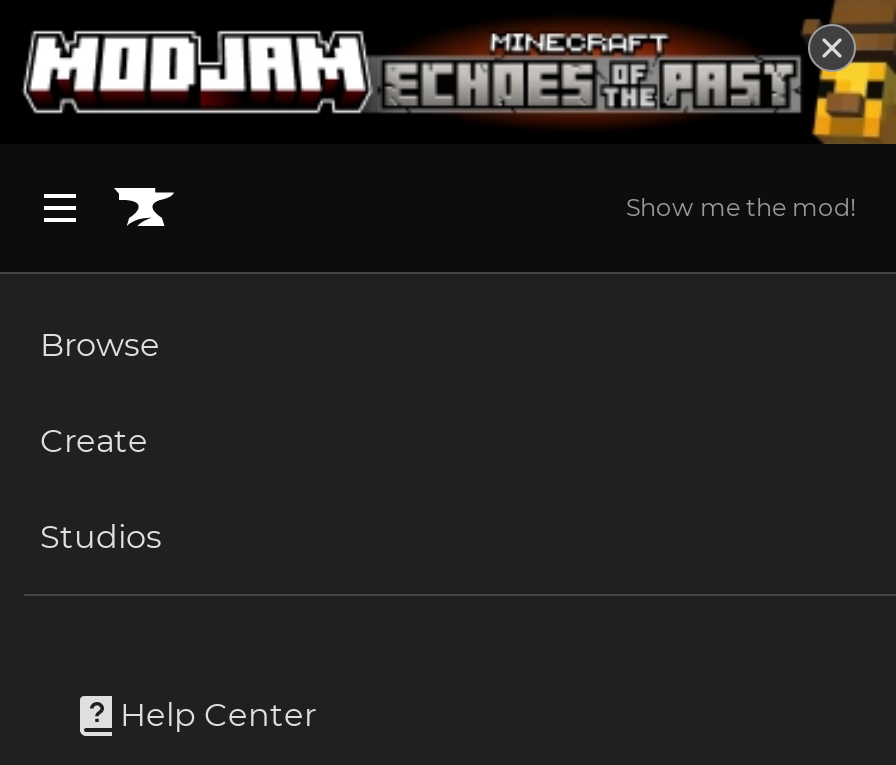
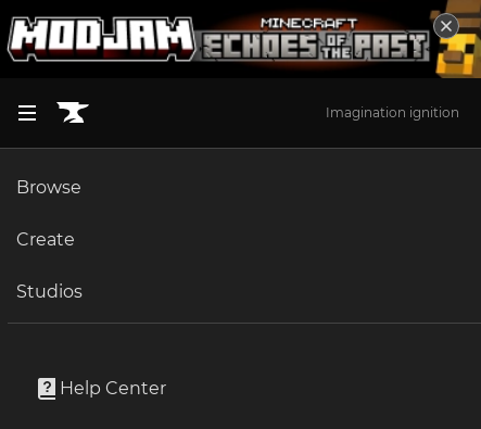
[626,191,856,221] Show me the mod! -> [326,104,459,120] Imagination ignition

